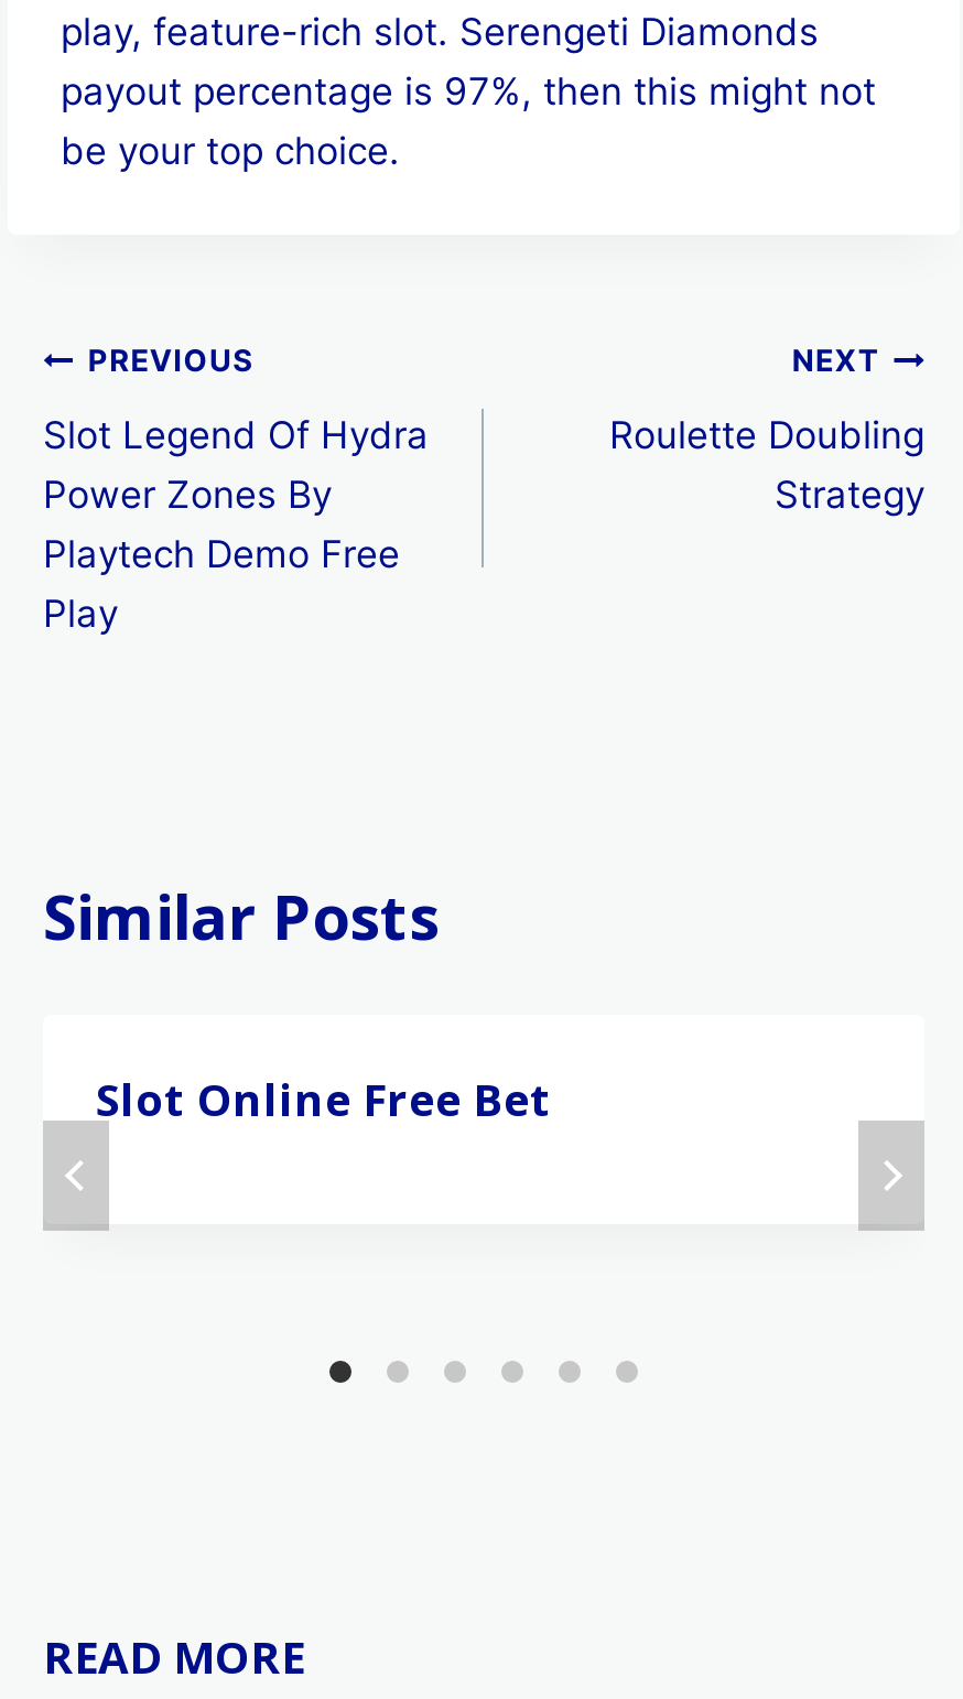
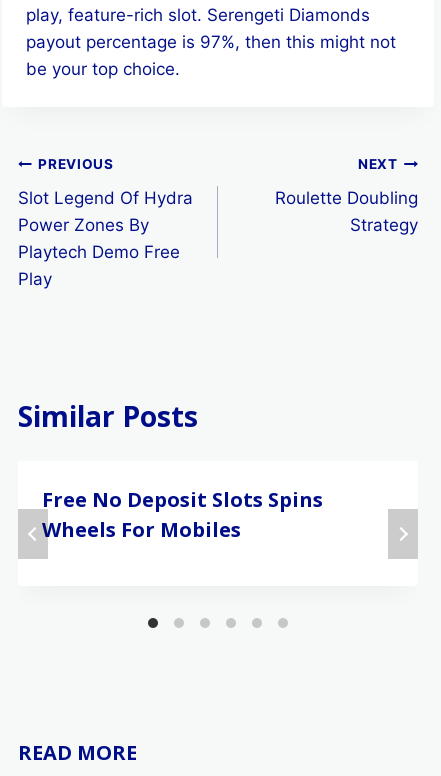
[96,1071,552,1130] Slot Online Free Bet -> [42,486,323,543] Free No Deposit Slots Spins | Wheels For Mobiles

